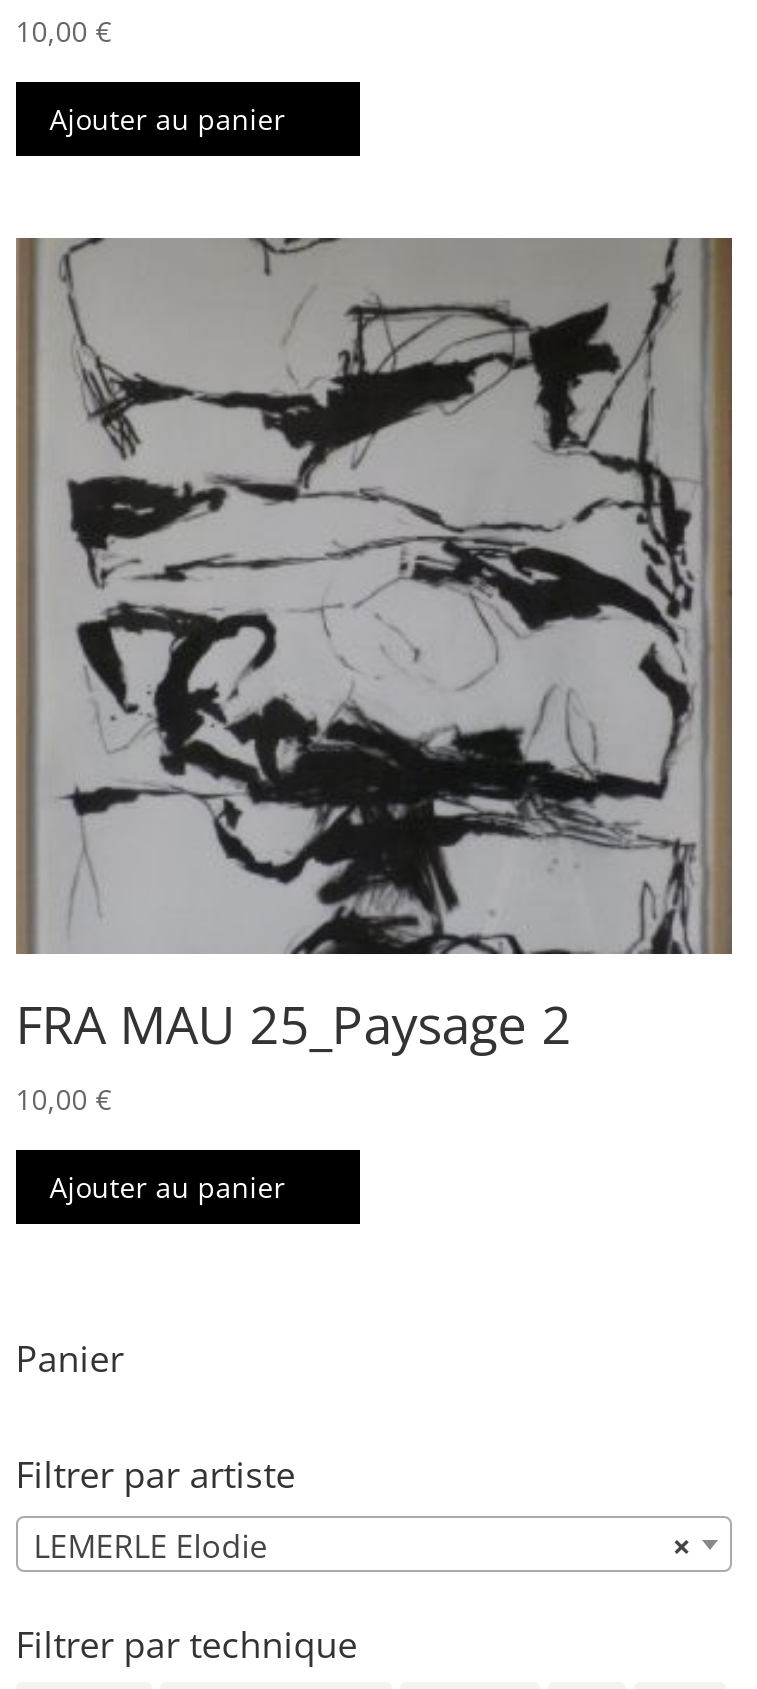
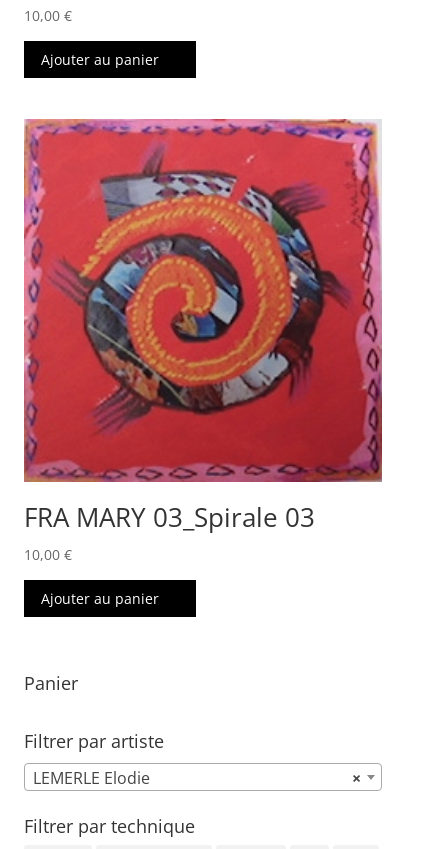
[16,236,734,1061] [image] | FRA MAU 25_Paysage 2 -> [24,119,382,535] [image] | FRA MARY 03_Spirale 03

